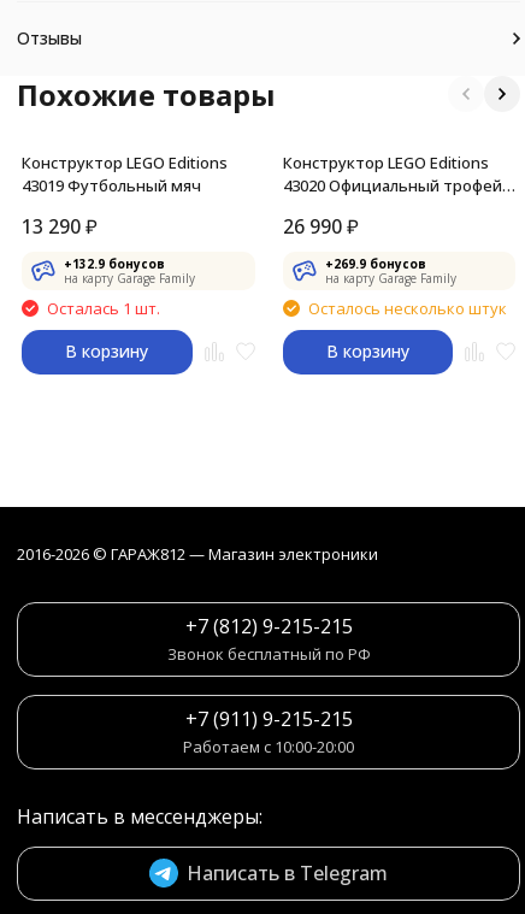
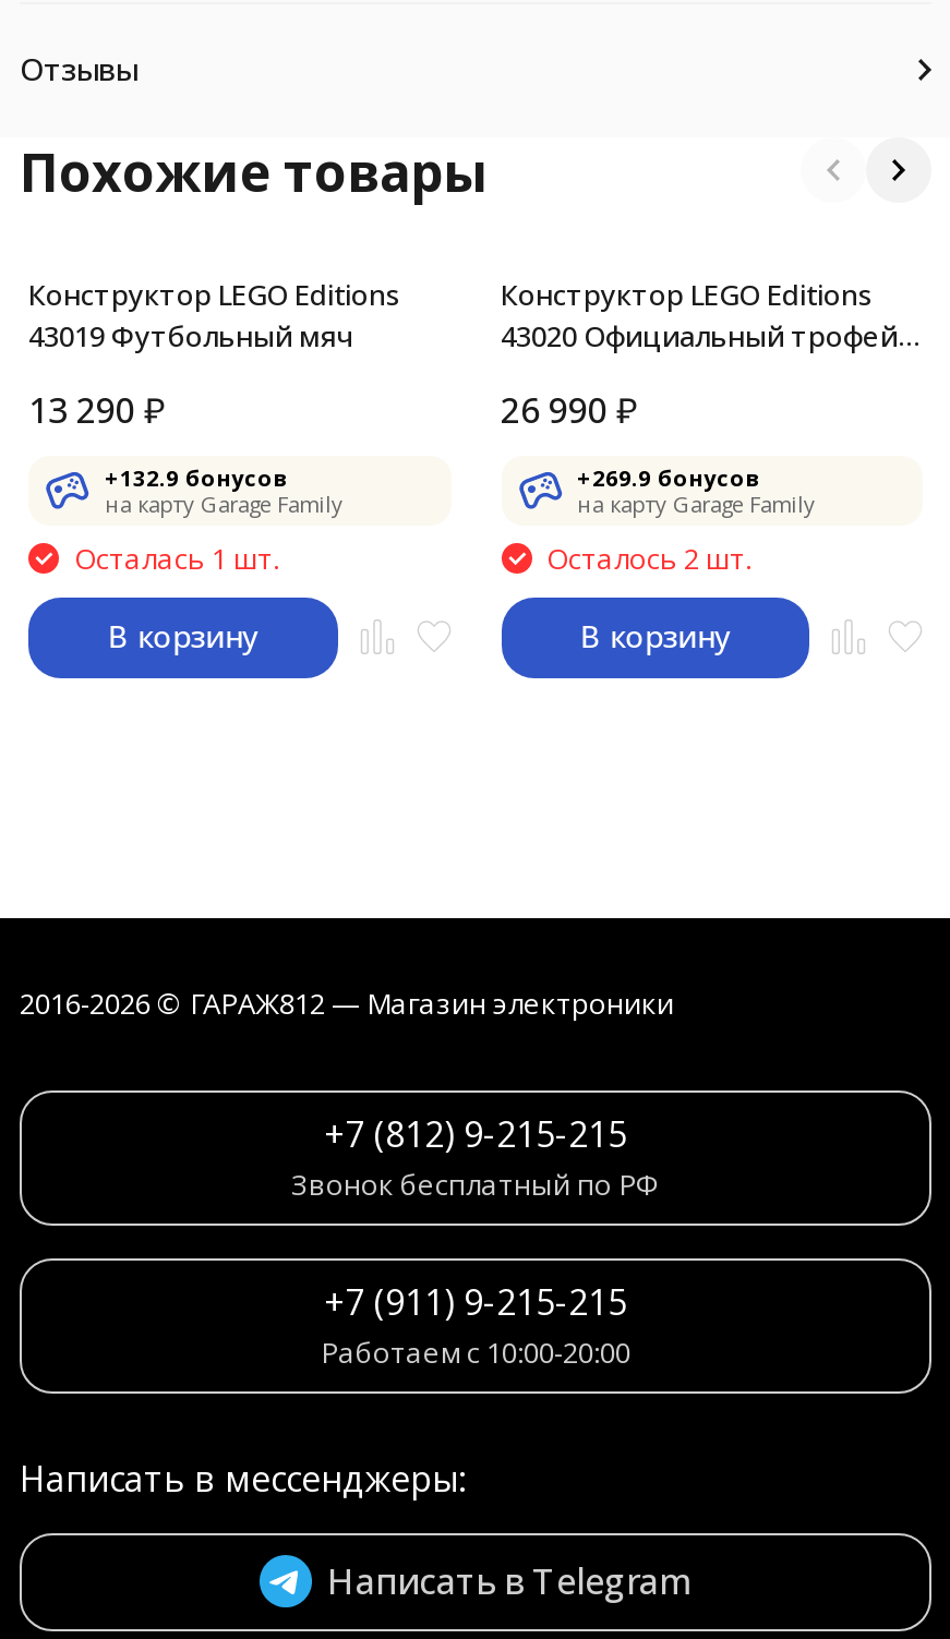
[308,297,506,319] Осталось несколько штук -> [546,538,751,577] Осталось 2 шт.

